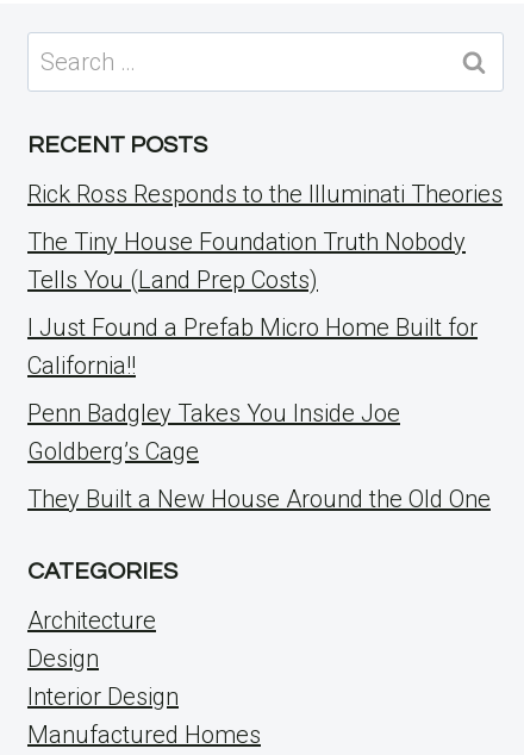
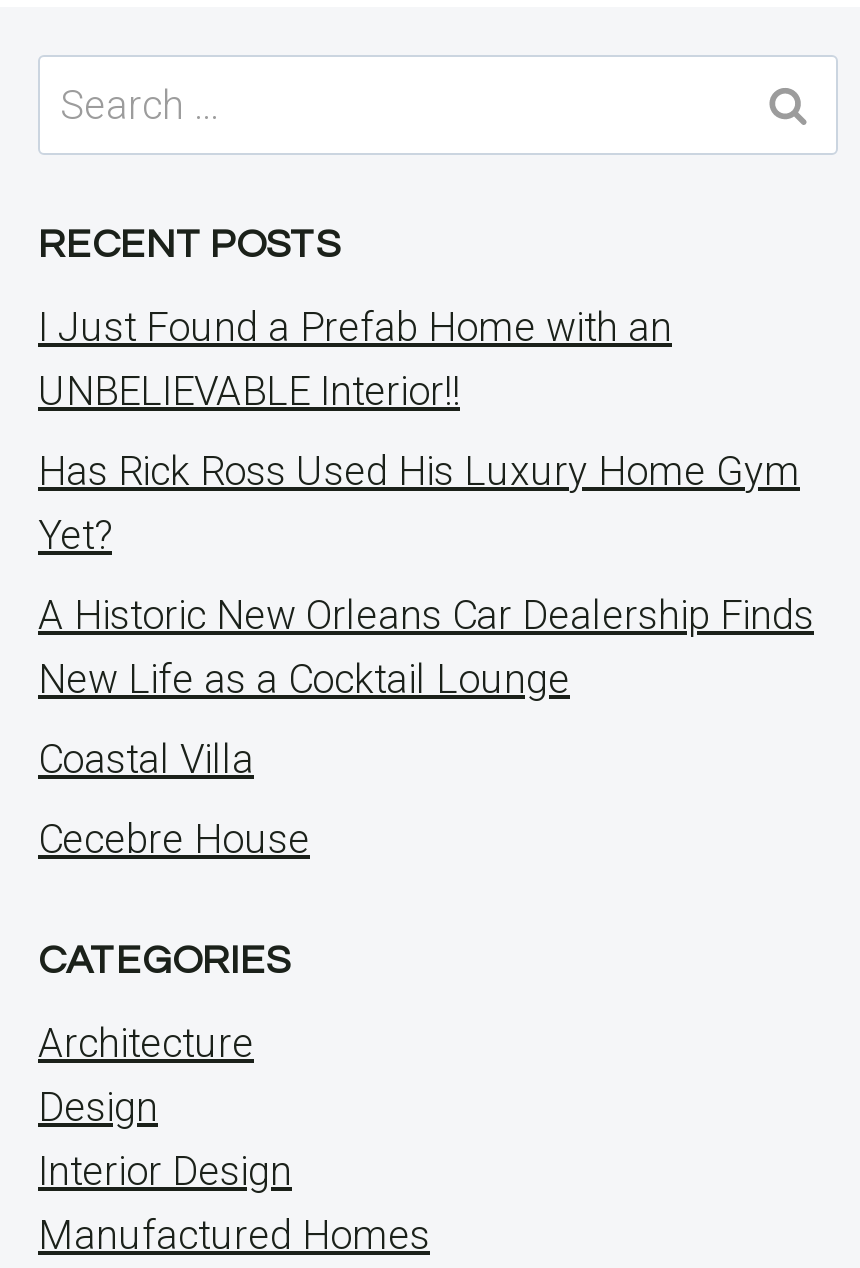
[27,180,503,209] Rick Ross Responds to the Illuminati Theories -> [38,303,672,415] I Just Found a Prefab Home with an | UNBELIEVABLE Interior!!
[27,228,466,294] The Tiny House Foundation Truth Nobody | Tells You (Land Prep Costs) -> [38,447,800,559] Has Rick Ross Used His Luxury Home Gym | Yet?
[27,313,478,380] I Just Found a Prefab Micro Home Built for | California!! -> [38,591,814,703] A Historic New Orleans Car Dealership Finds | New Life as a Cocktail Lounge
[27,399,400,466] Penn Badgley Takes You Inside Joe | Goldberg’s Cage -> [38,735,254,783] Coastal Villa
[27,485,491,513] They Built a New House Around the Old One -> [38,815,310,863] Cecebre House

